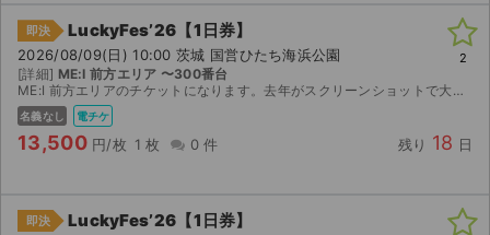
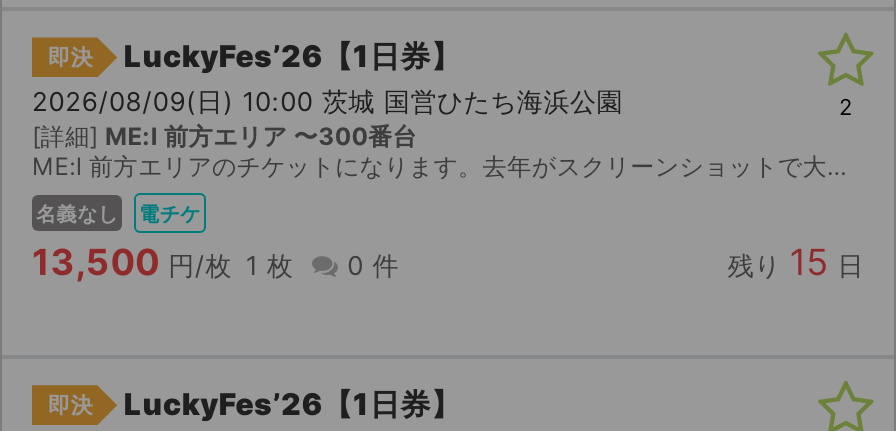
[398,131,472,154] 残り 18 日 -> [728,241,864,283] 残り 15 日

